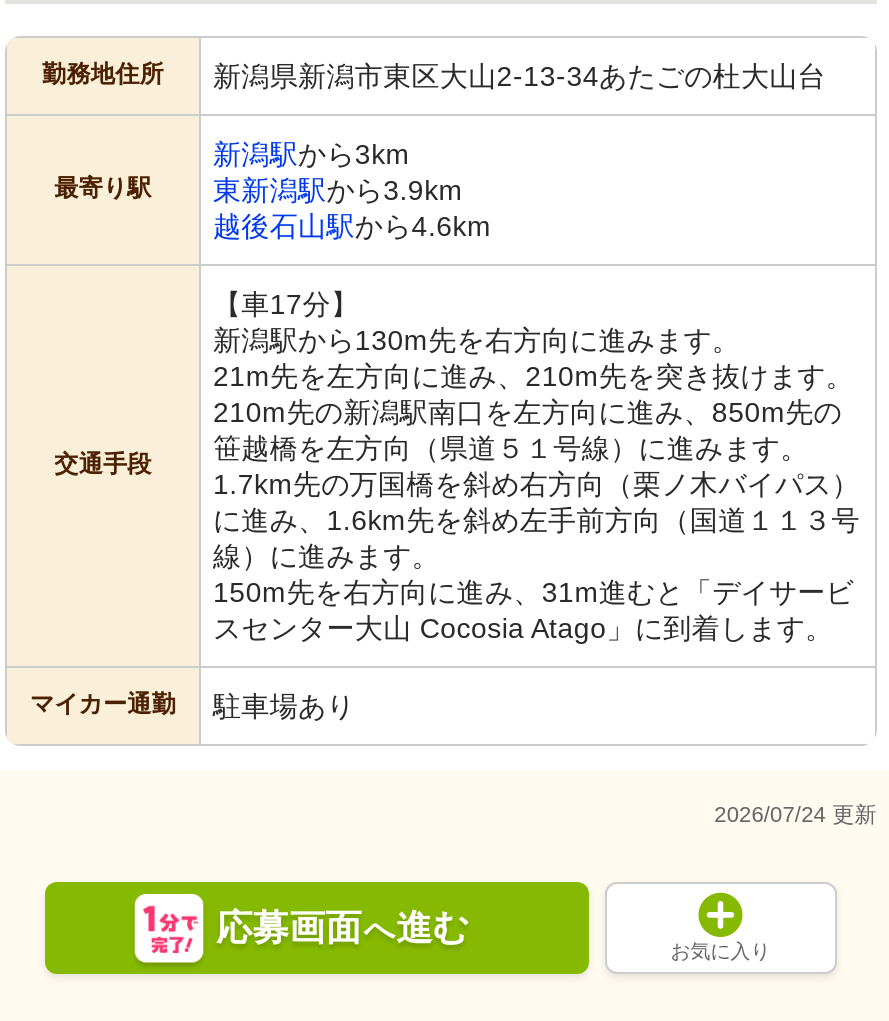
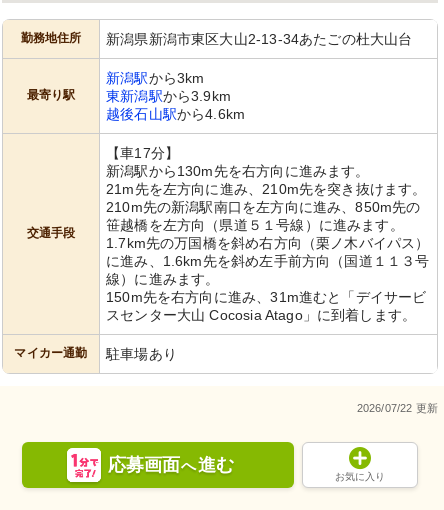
[714,802,877,826] 2026/07/24 更新 -> [357,402,438,414] 2026/07/22 更新

